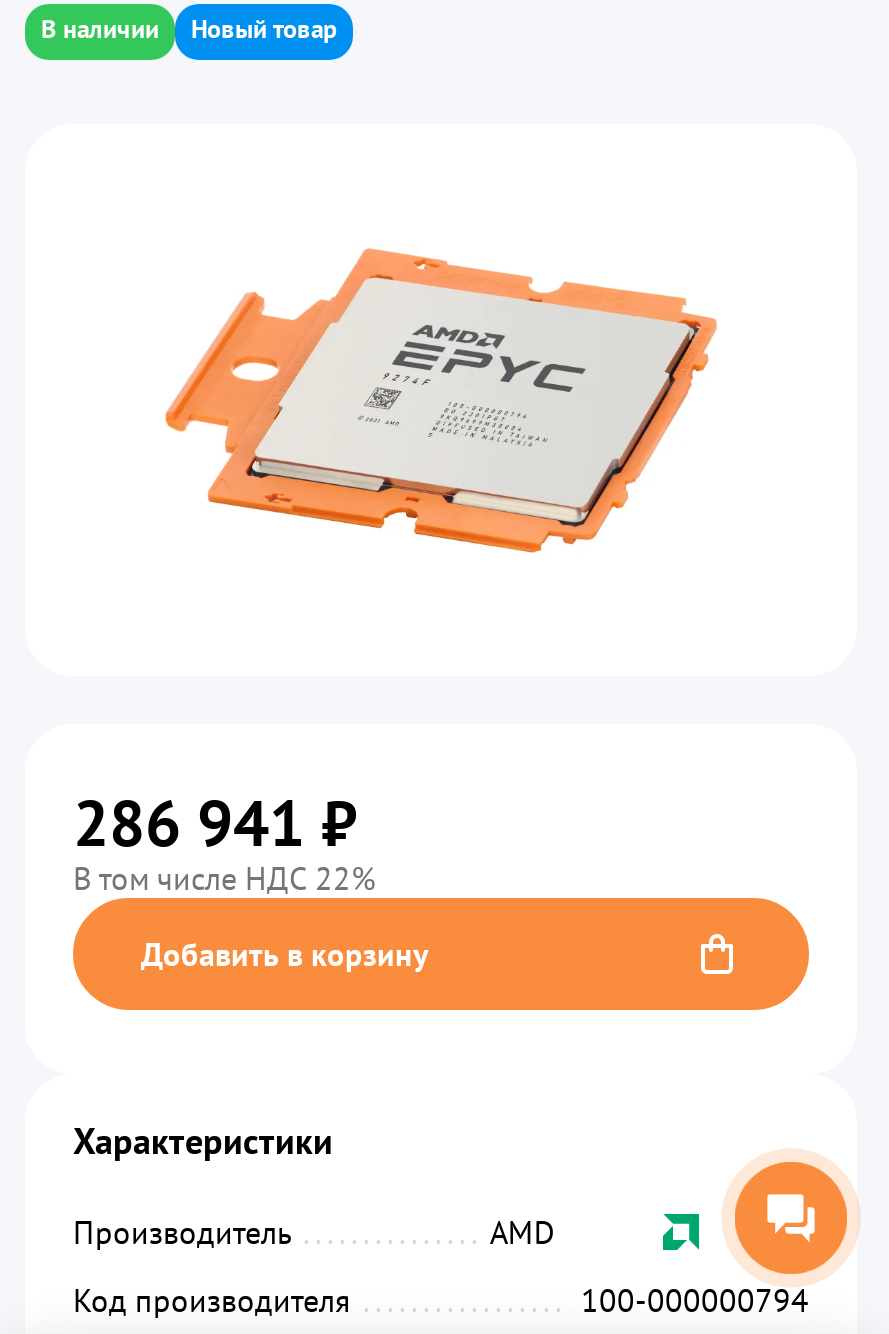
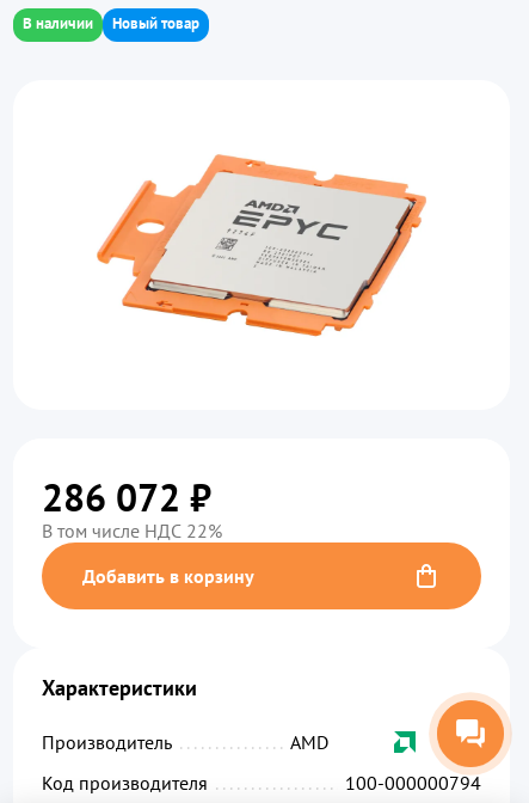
[73,780,357,864] 286 941 ₽ -> [42,472,211,522] 286 072 ₽

